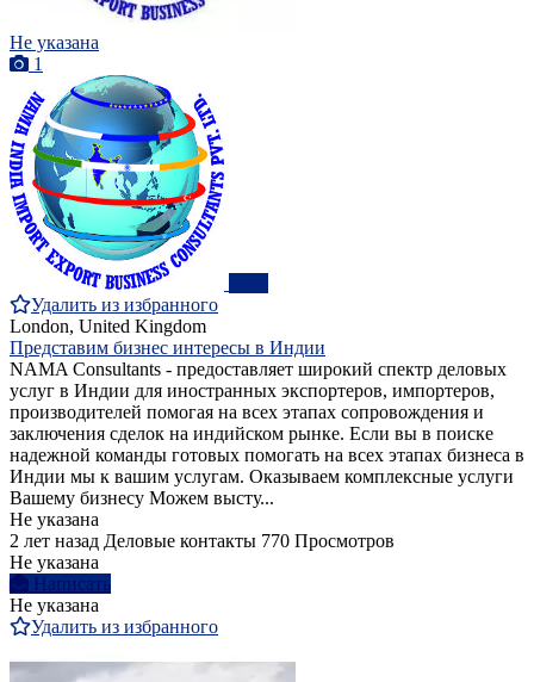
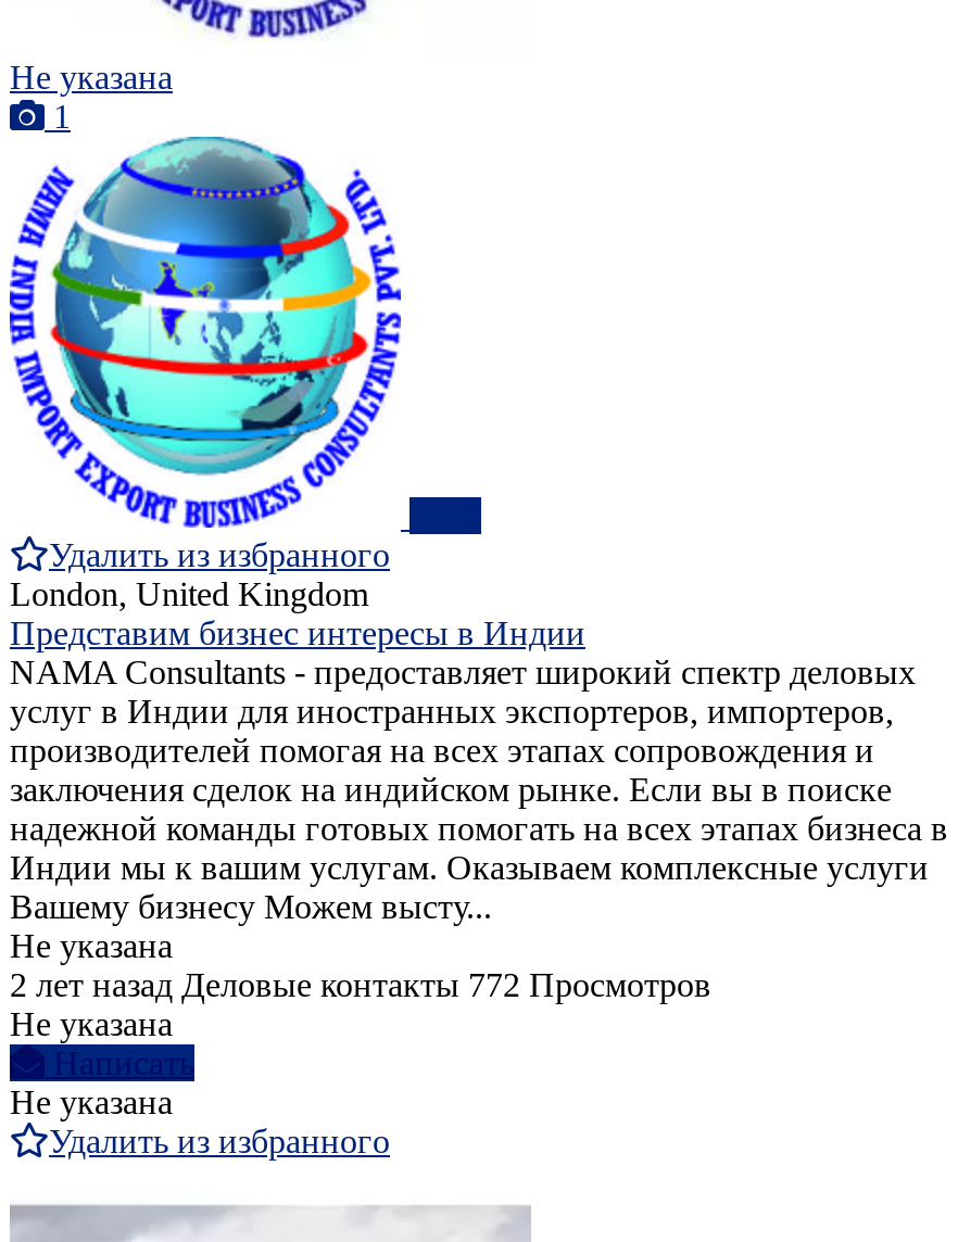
[10,530,395,551] 2 лет назад Деловые контакты 770 Просмотров -> [10,966,711,1003] 2 лет назад Деловые контакты 772 Просмотров

